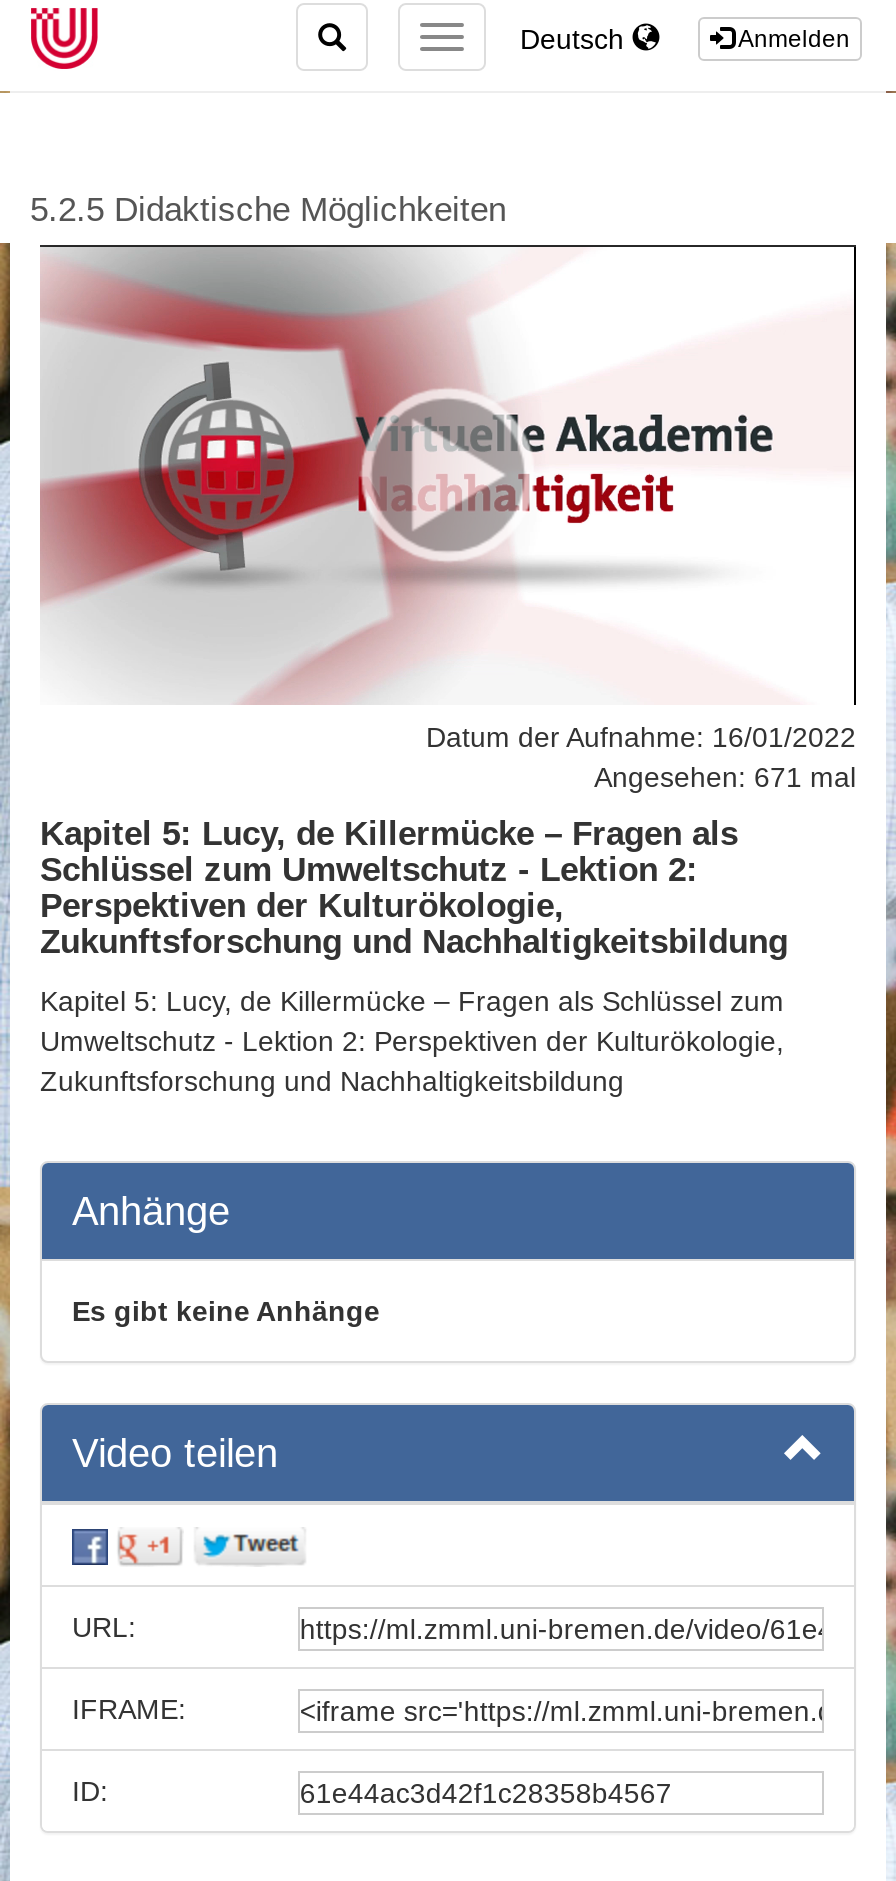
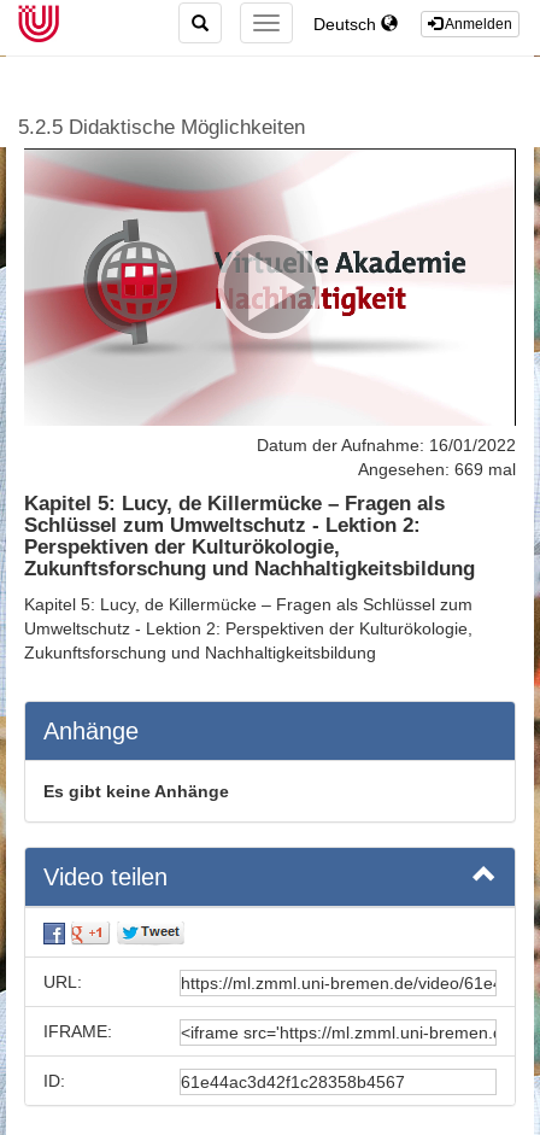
[594,761,856,793] Angesehen: 671 mal -> [358,459,516,479] Angesehen: 669 mal

